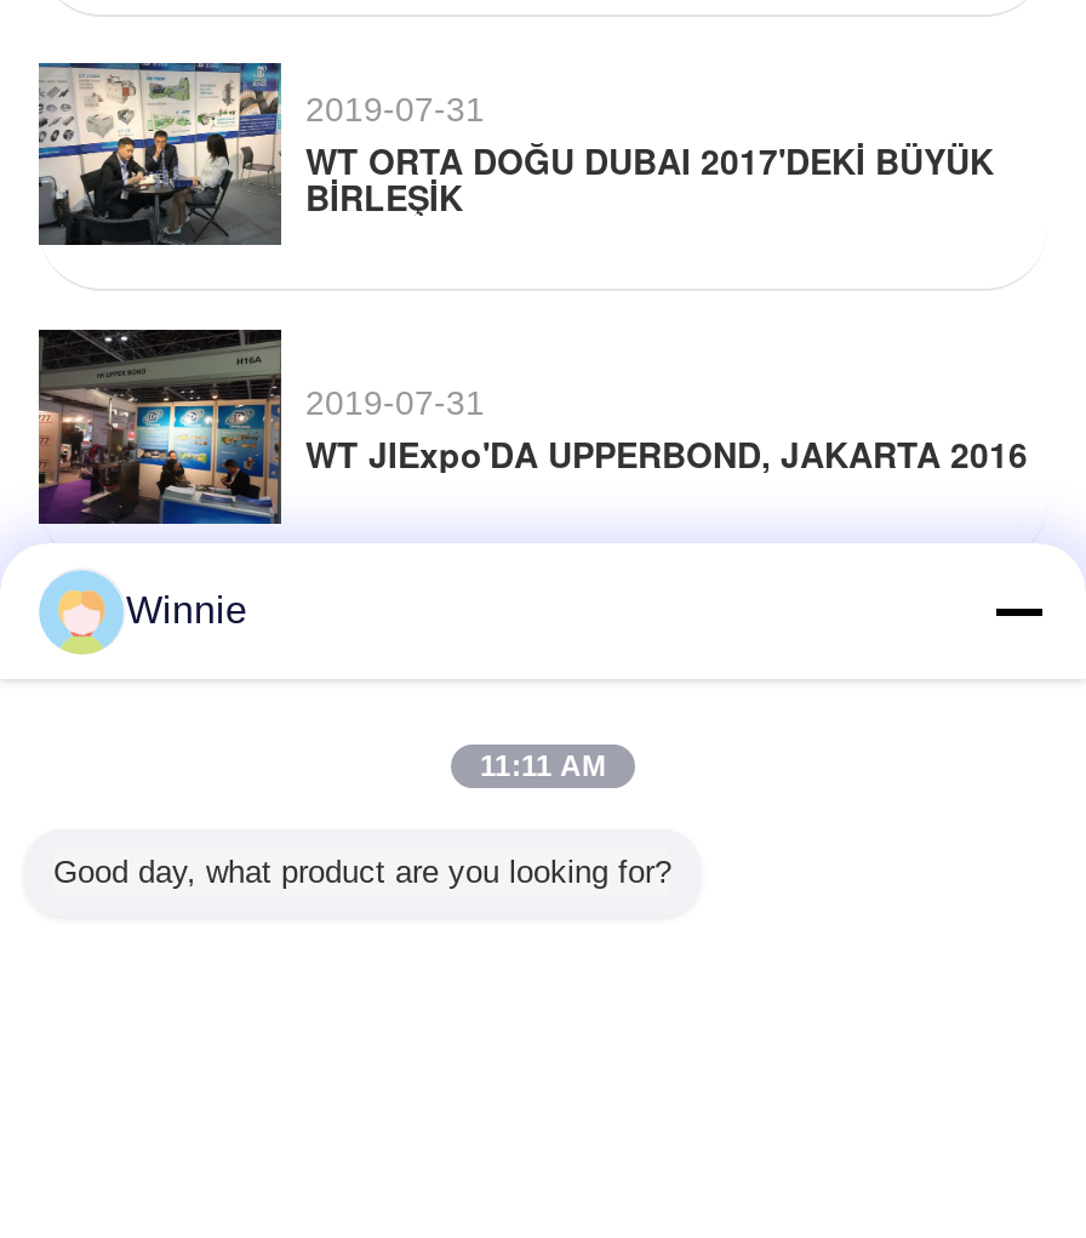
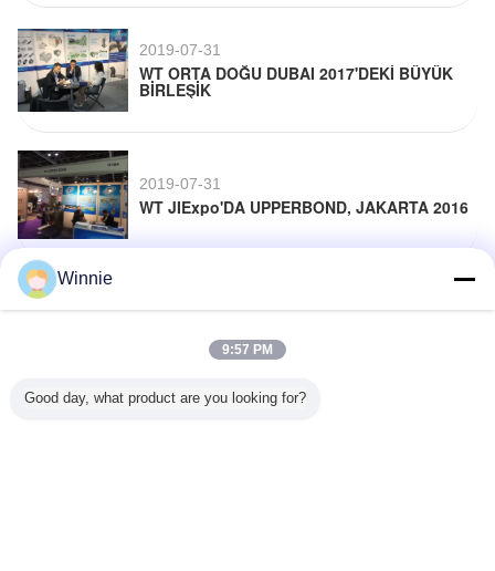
[480,749,606,783] 11:11 AM -> [222,342,273,357] 9:57 PM

